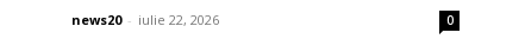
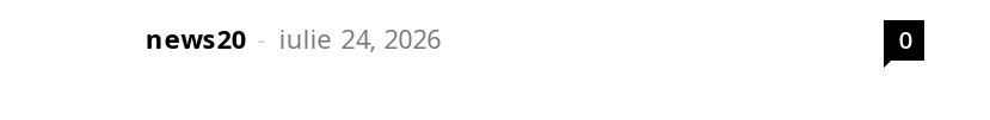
[71,11,219,28] news20 - iulie 22, 2026 -> [145,19,441,55] news20 - iulie 24, 2026

